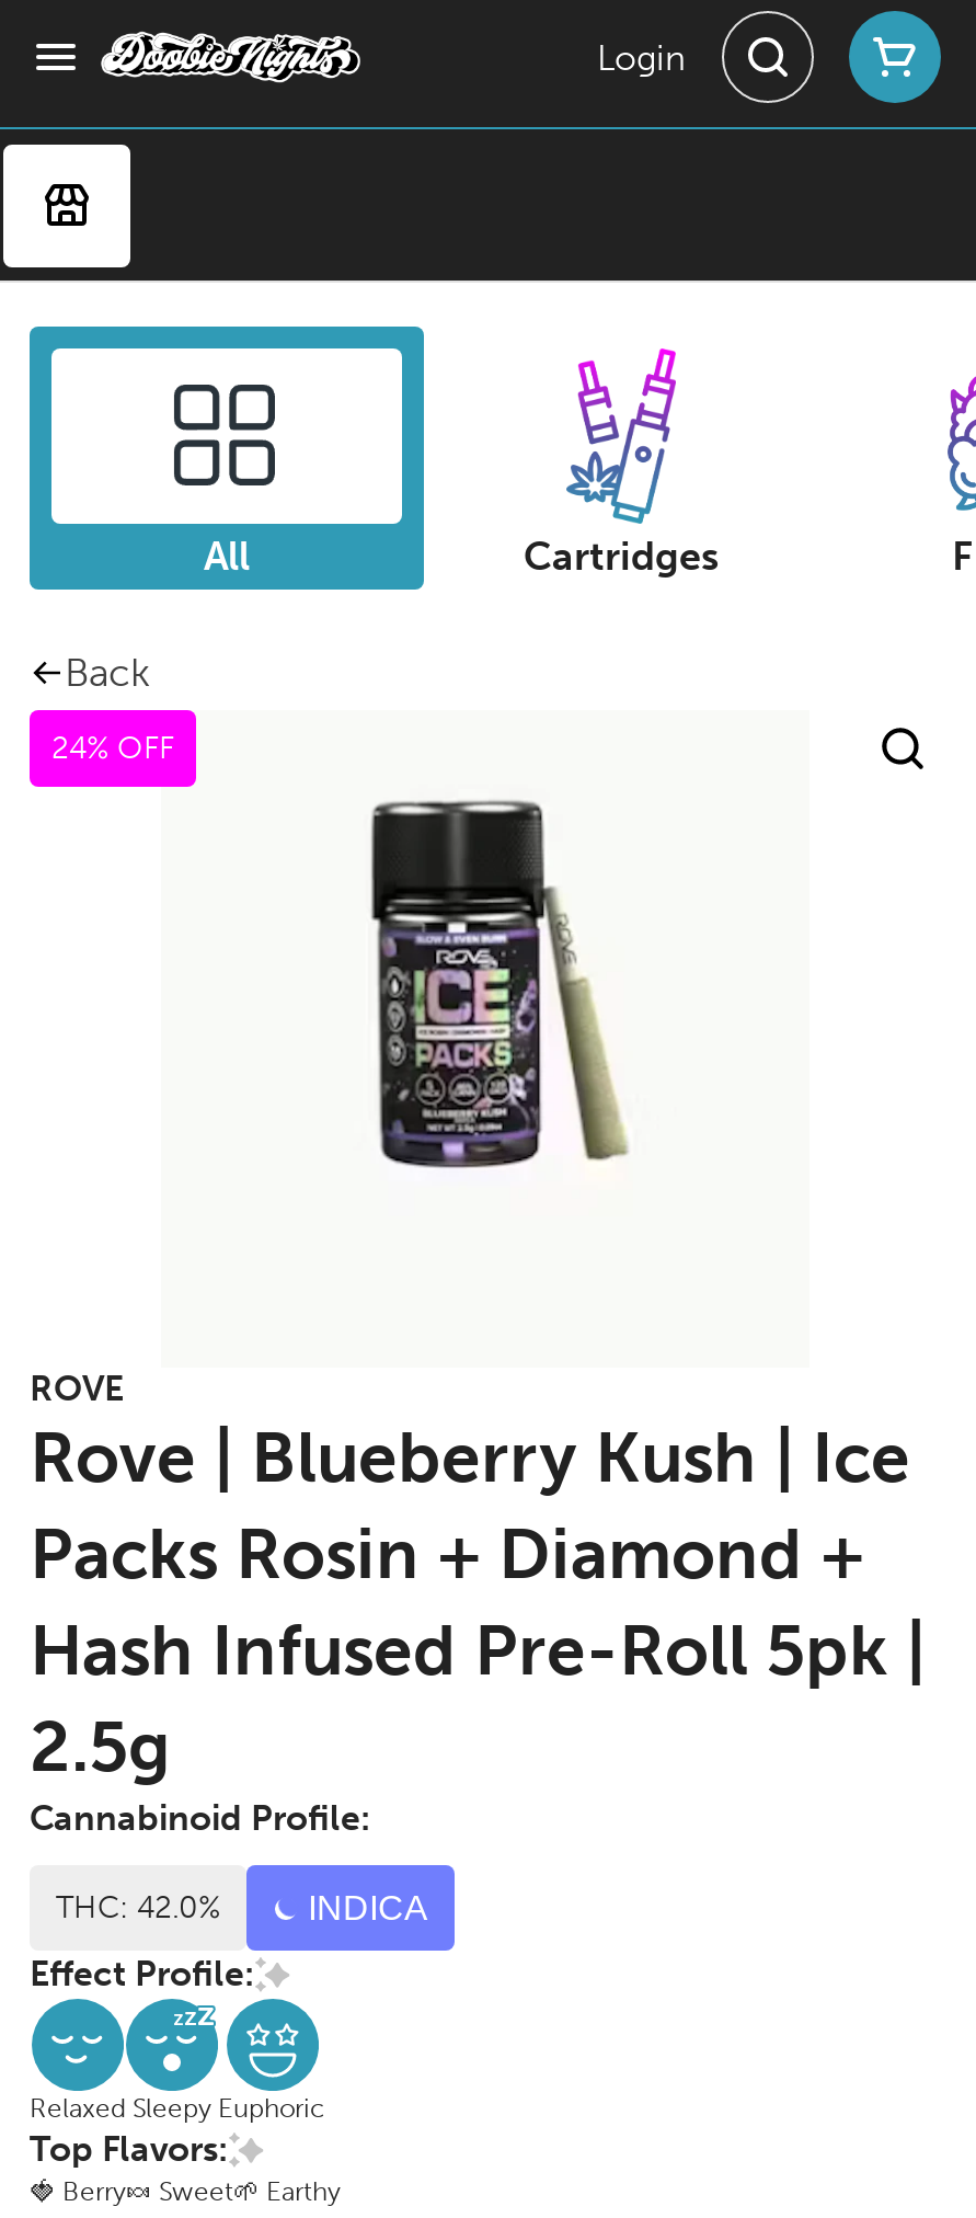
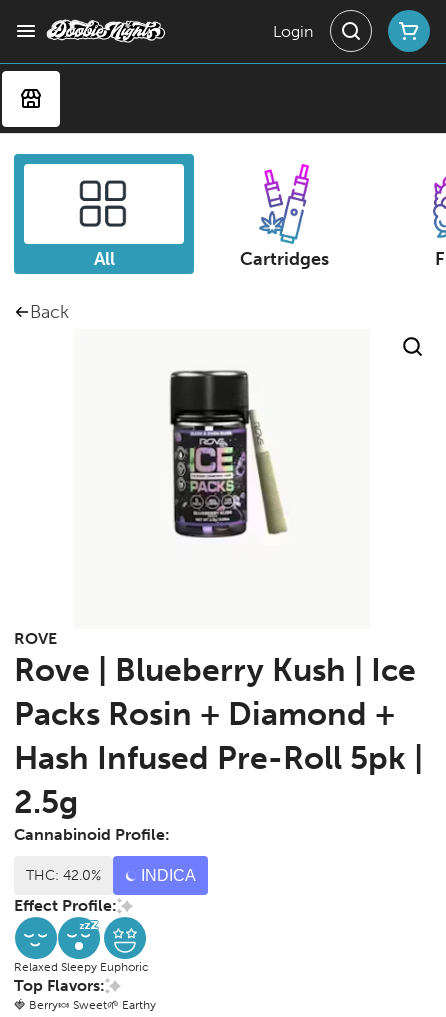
[51,730,174,767] 24% OFF -> none

